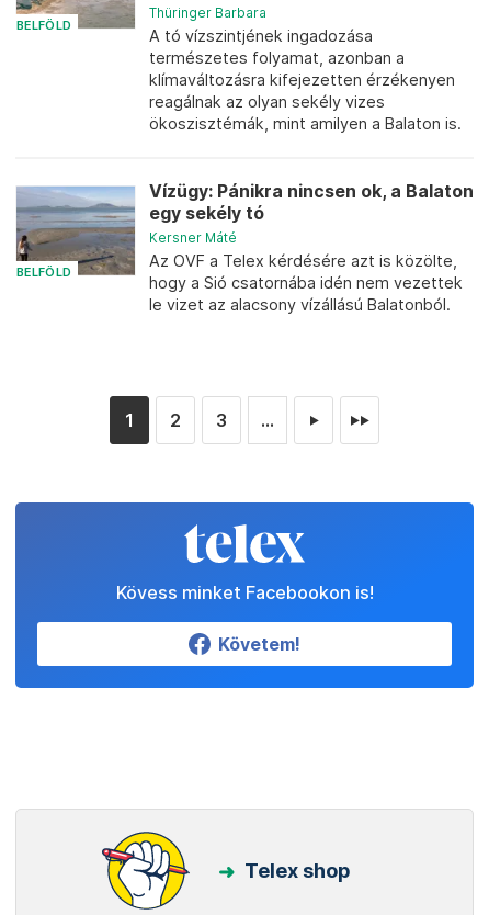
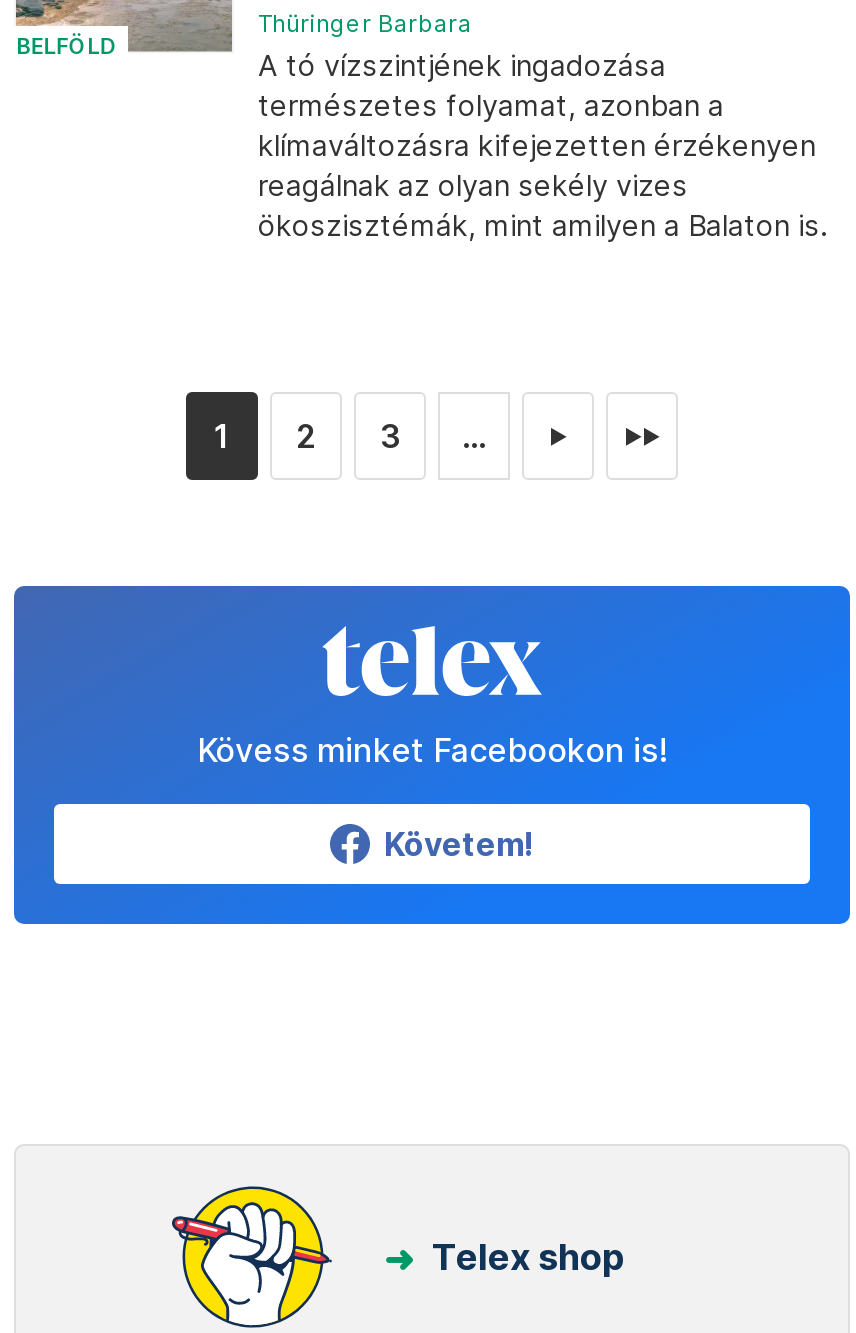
[15,185,134,279] [image] | BELFÖLD -> none
[149,181,474,314] Vízügy: Pánikra nincsen ok, a Balaton | egy sekély tó | Kersner Máté | Az OVF a Telex kérdésére azt is közölte, | hogy a Sió csatornába idén nem vezettek | le vizet az alacsony vízállású Balatonból. -> none

